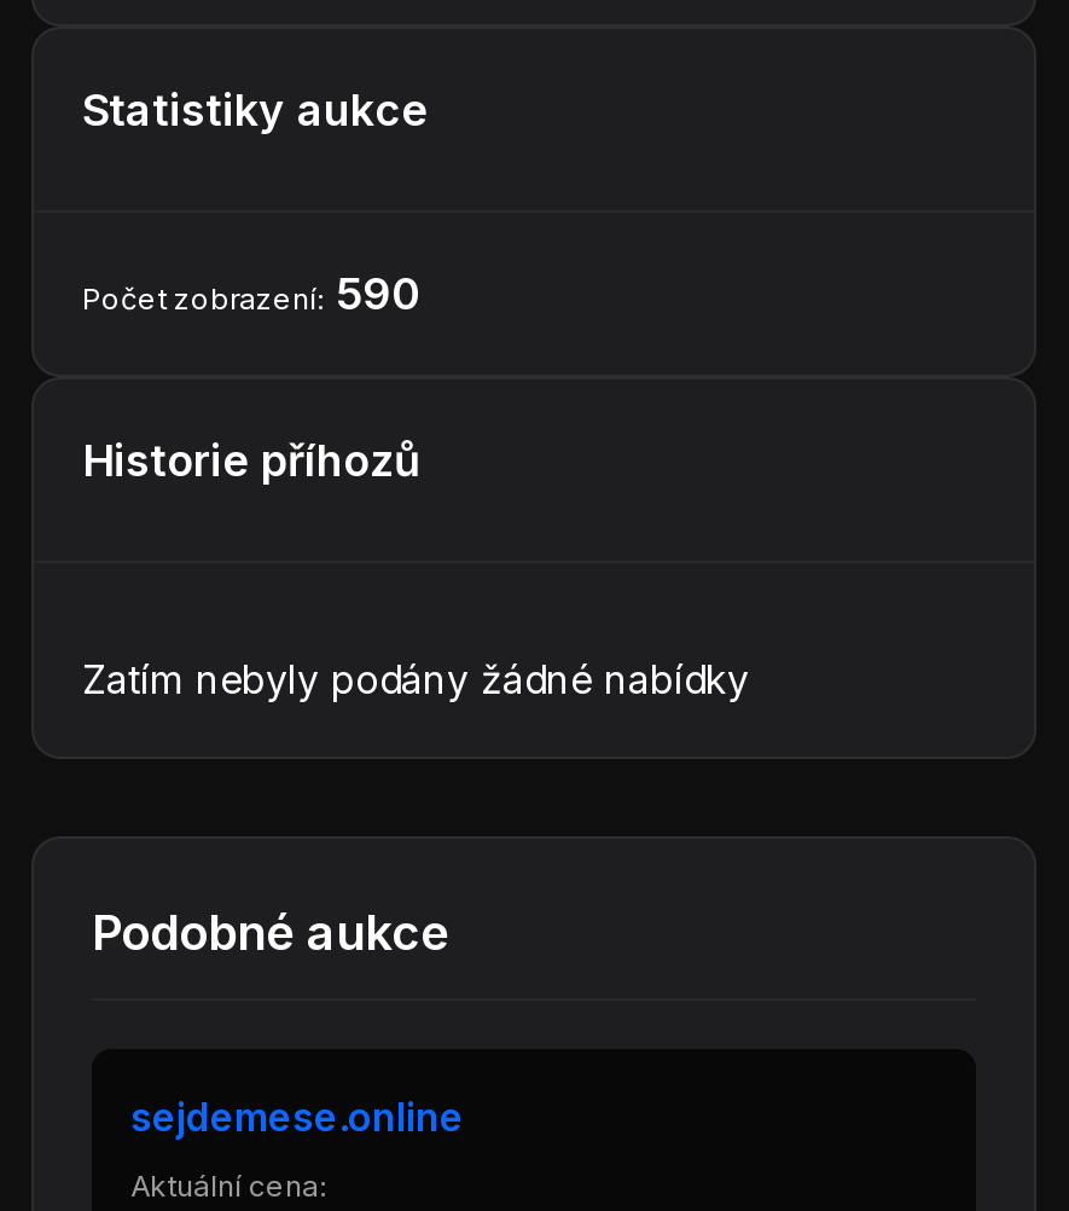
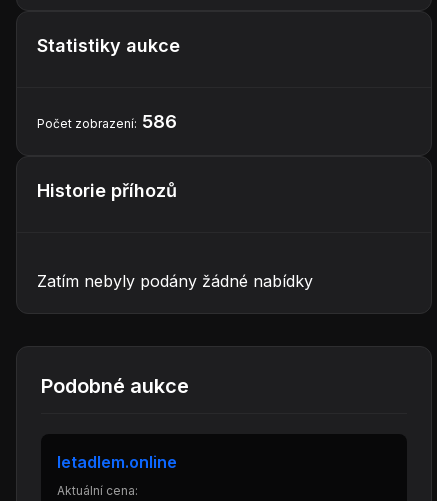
[82,268,420,319] Počet zobrazení: 590 -> [37,111,177,132] Počet zobrazení: 586
[130,1093,464,1141] sejdemese.online -> [57,452,177,472] letadlem.online

